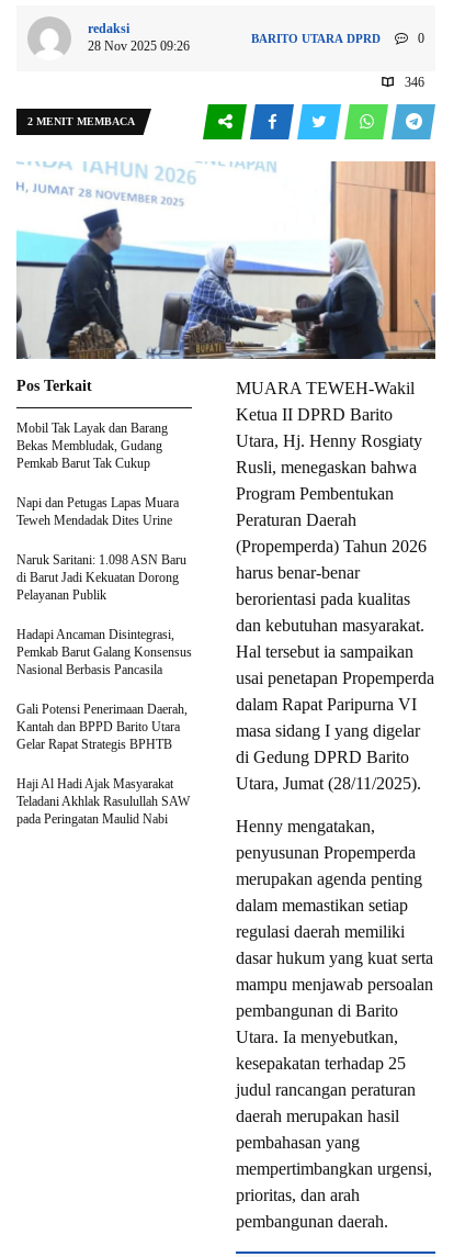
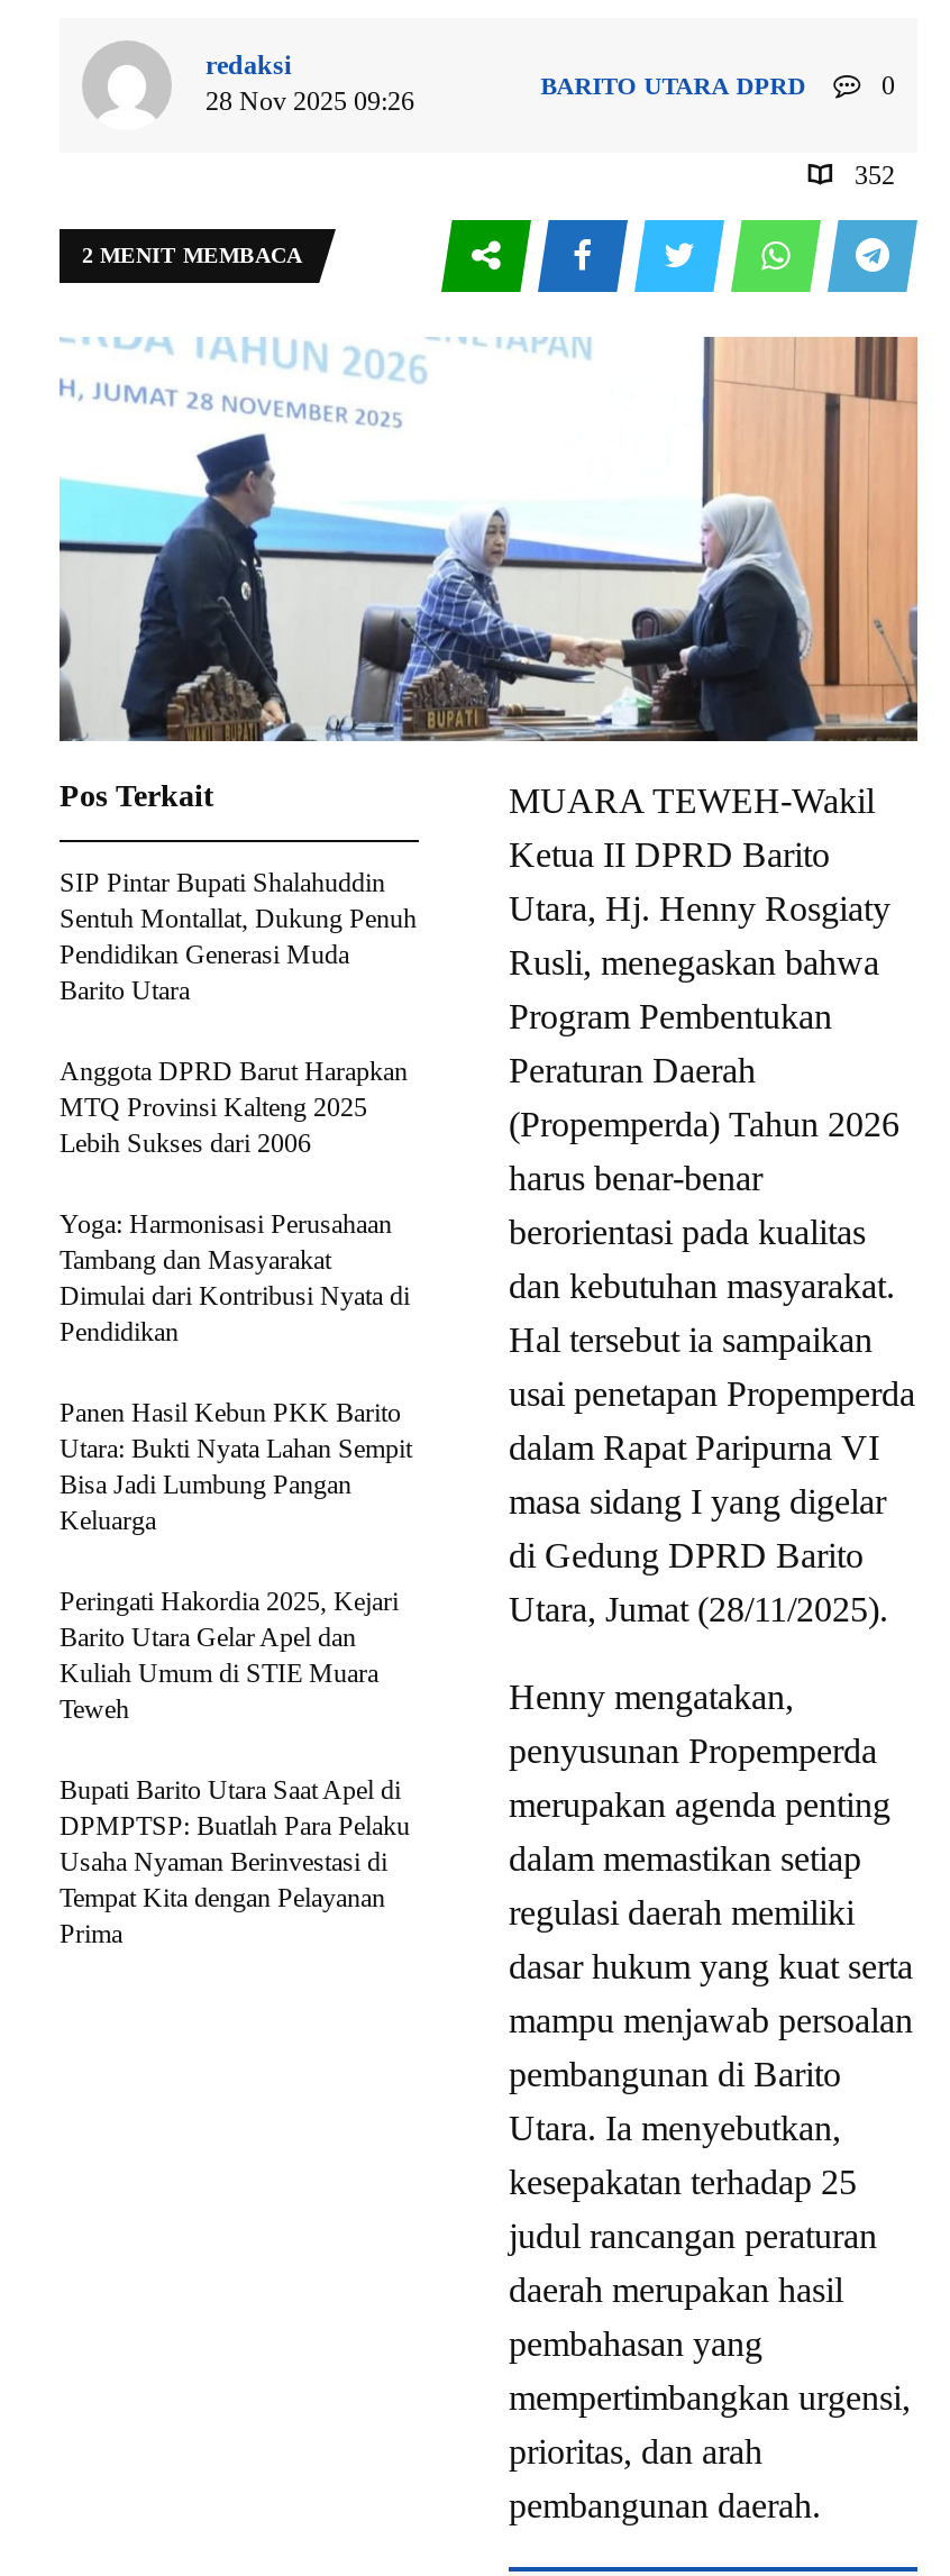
[401,75,424,90] 346 -> [848,159,895,191] 352
[16,420,168,470] Mobil Tak Layak dan Barang | Bekas Membludak, Gudang | Pemkab Barut Tak Cukup -> [60,866,417,1006] SIP Pintar Bupati Shalahuddin | Sentuh Montallat, Dukung Penuh | Pendidikan Generasi Muda | Barito Utara
[16,495,179,528] Napi dan Petugas Lapas Muara | Teweh Mendadak Dites Urine -> [60,1055,408,1158] Anggota DPRD Barut Harapkan | MTQ Provinsi Kalteng 2025 | Lebih Sukses dari 2006
[16,552,186,602] Naruk Saritani: 1.098 ASN Baru | di Barut Jadi Kekuatan Dorong | Pelayanan Publik -> [60,1208,410,1347] Yoga: Harmonisasi Perusahaan | Tambang dan Masyarakat | Dimulai dari Kontribusi Nyata di | Pendidikan
[16,626,192,677] Hadapi Ancaman Disintegrasi, | Pemkab Barut Galang Konsensus | Nasional Berbasis Pancasila -> [60,1396,412,1536] Panen Hasil Kebun PKK Barito | Utara: Bukti Nyata Lahan Sempit | Bisa Jadi Lumbung Pangan | Keluarga
[16,701,188,751] Gali Potensi Penerimaan Daerah, | Kantah dan BPPD Barito Utara | Gelar Rapat Strategis BPHTB -> [60,1585,399,1724] Peringati Hakordia 2025, Kejari | Barito Utara Gelar Apel dan | Kuliah Umum di STIE Muara | Teweh
[16,776,190,826] Haji Al Hadi Ajak Masyarakat | Teladani Akhlak Rasulullah SAW | pada Peringatan Maulid Nabi -> [60,1774,410,1949] Bupati Barito Utara Saat Apel di | DPMPTSP: Buatlah Para Pelaku | Usaha Nyaman Berinvestasi di | Tempat Kita dengan Pelayanan | Prima

